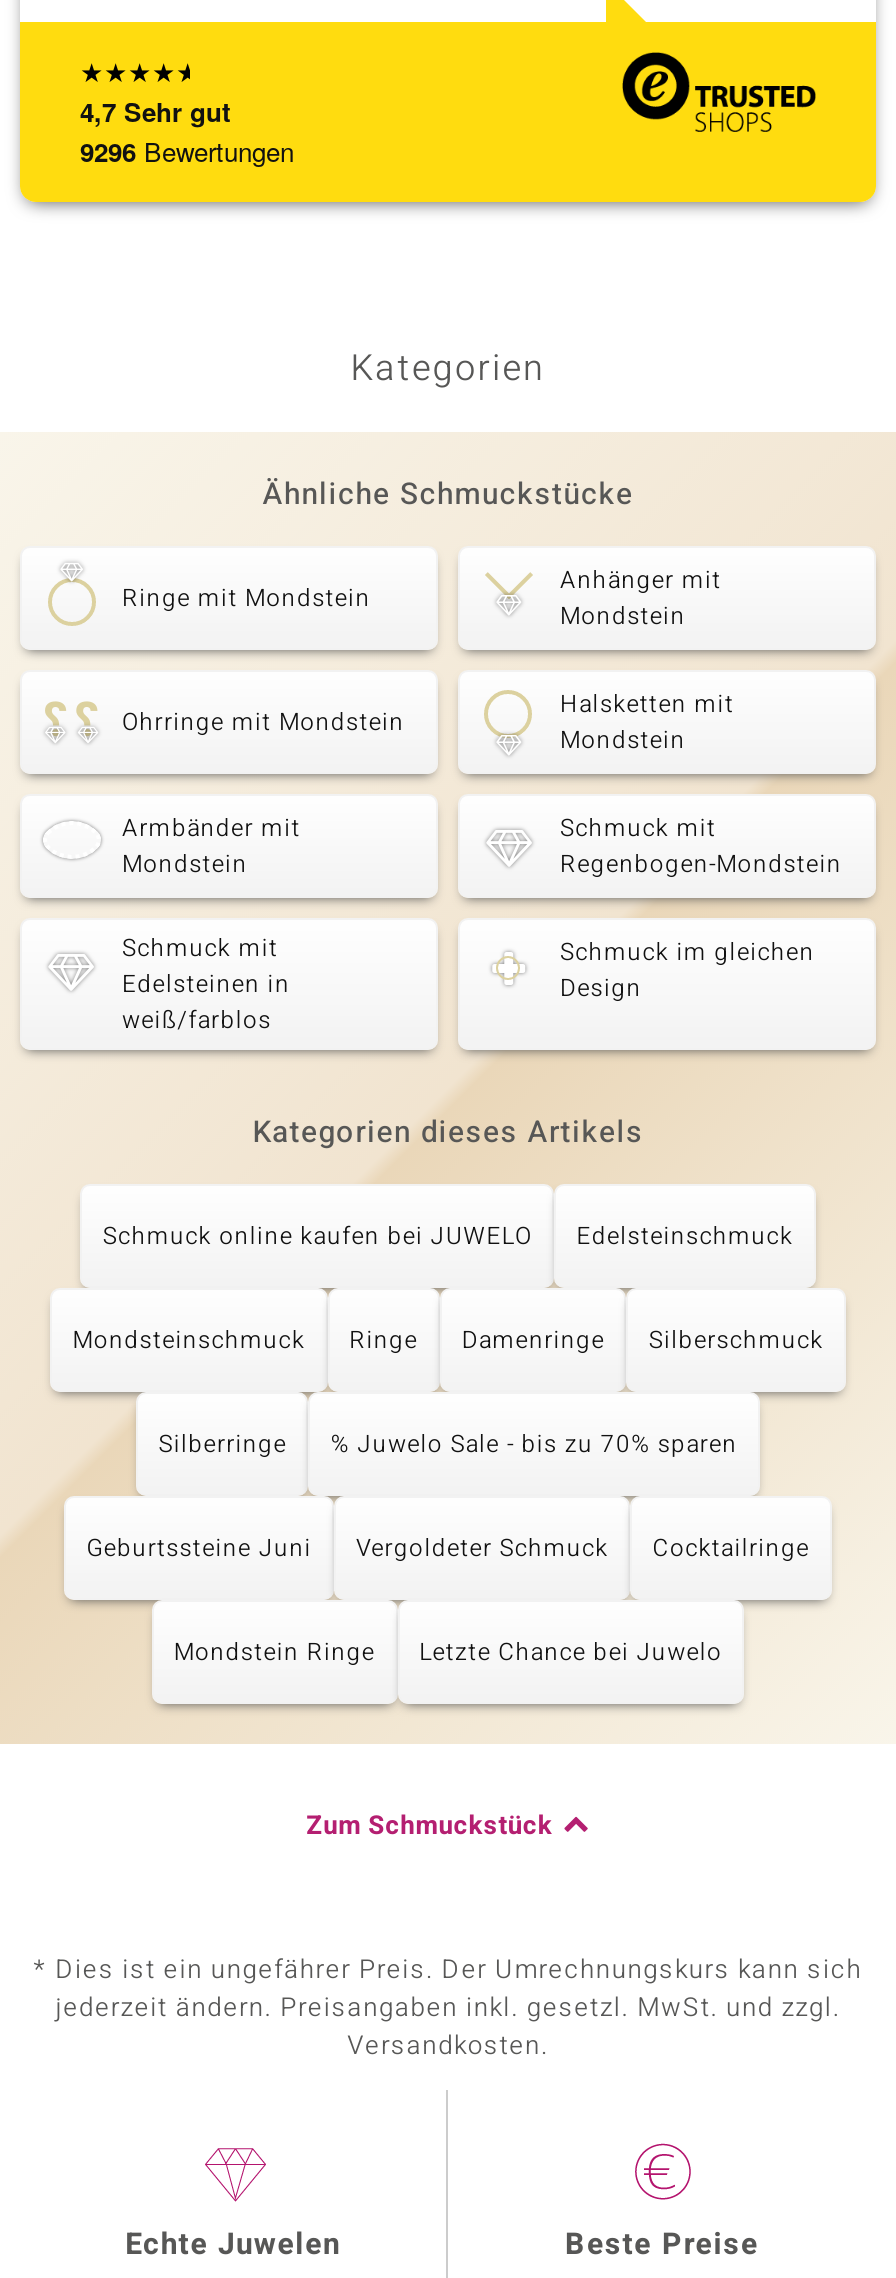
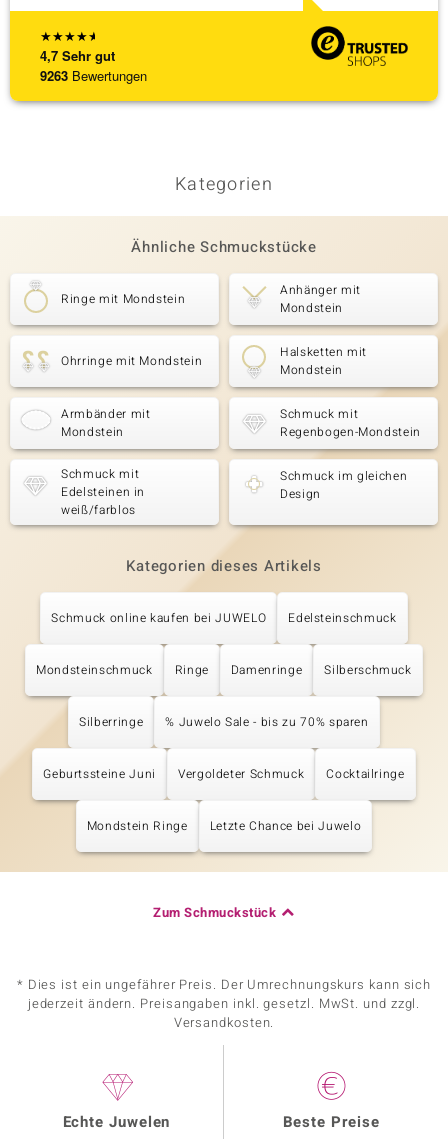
[80,132,294,170] 9296 Bewertungen -> [40,66,147,85] 9263 Bewertungen

